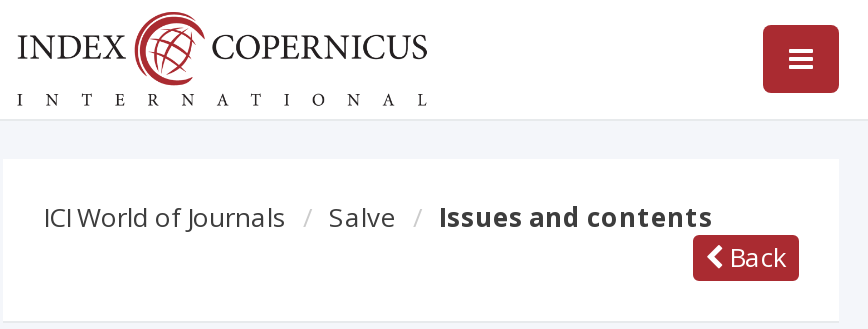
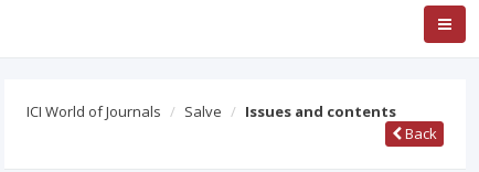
[17,9,429,107] [image] -> none

